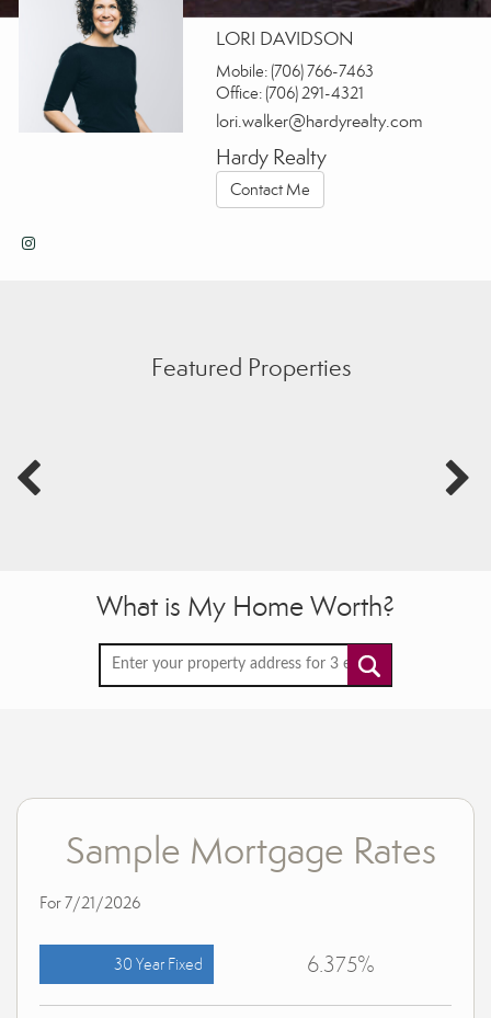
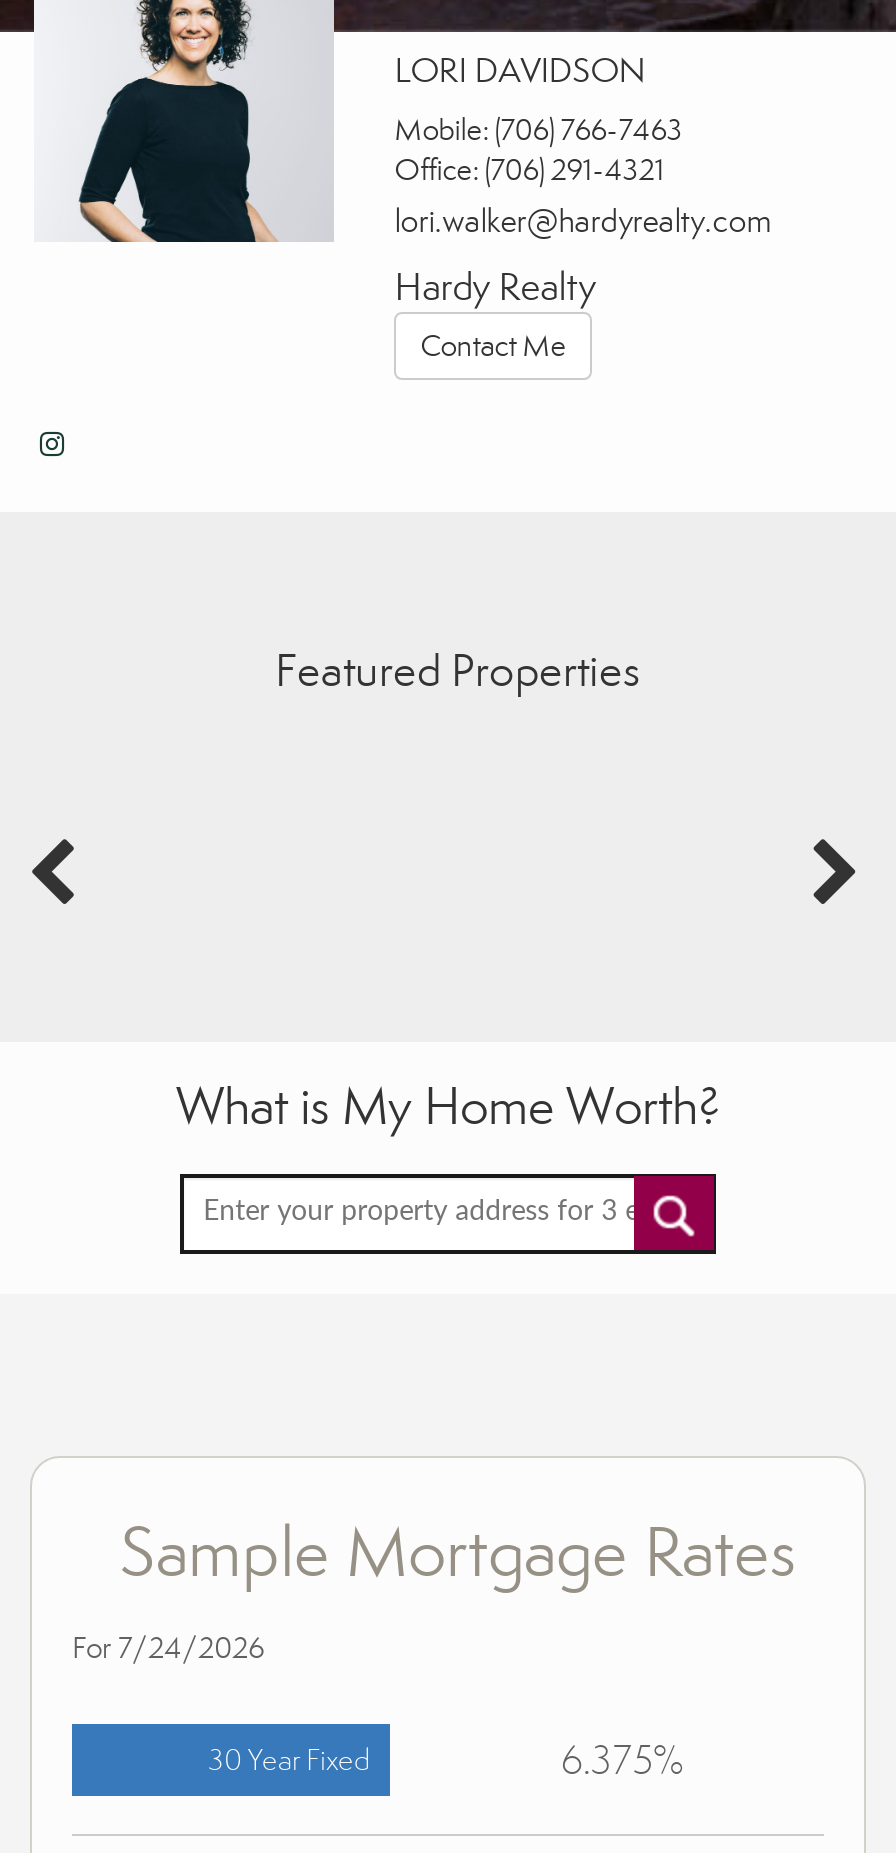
[39,893,140,913] For 7/21/2026 -> [72,1630,264,1666] For 7/24/2026

